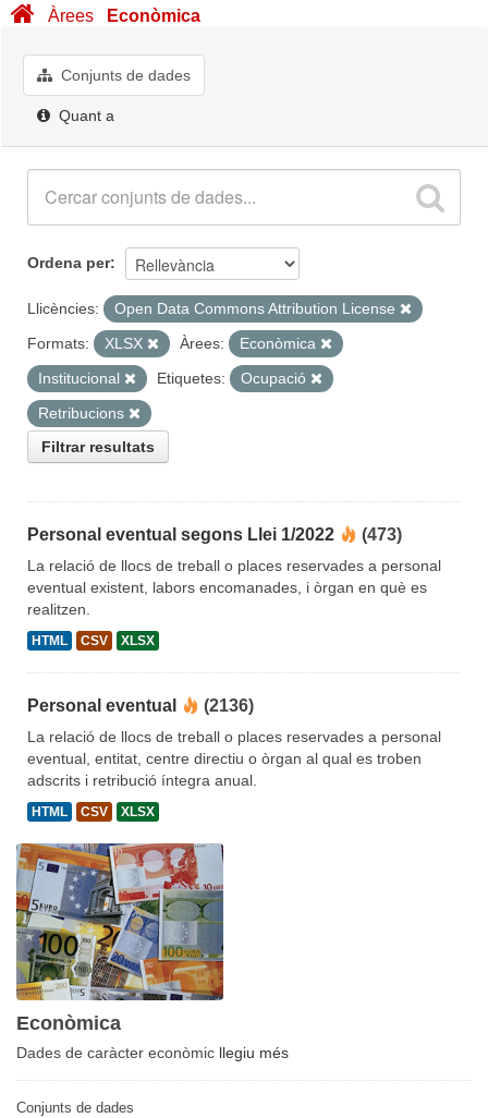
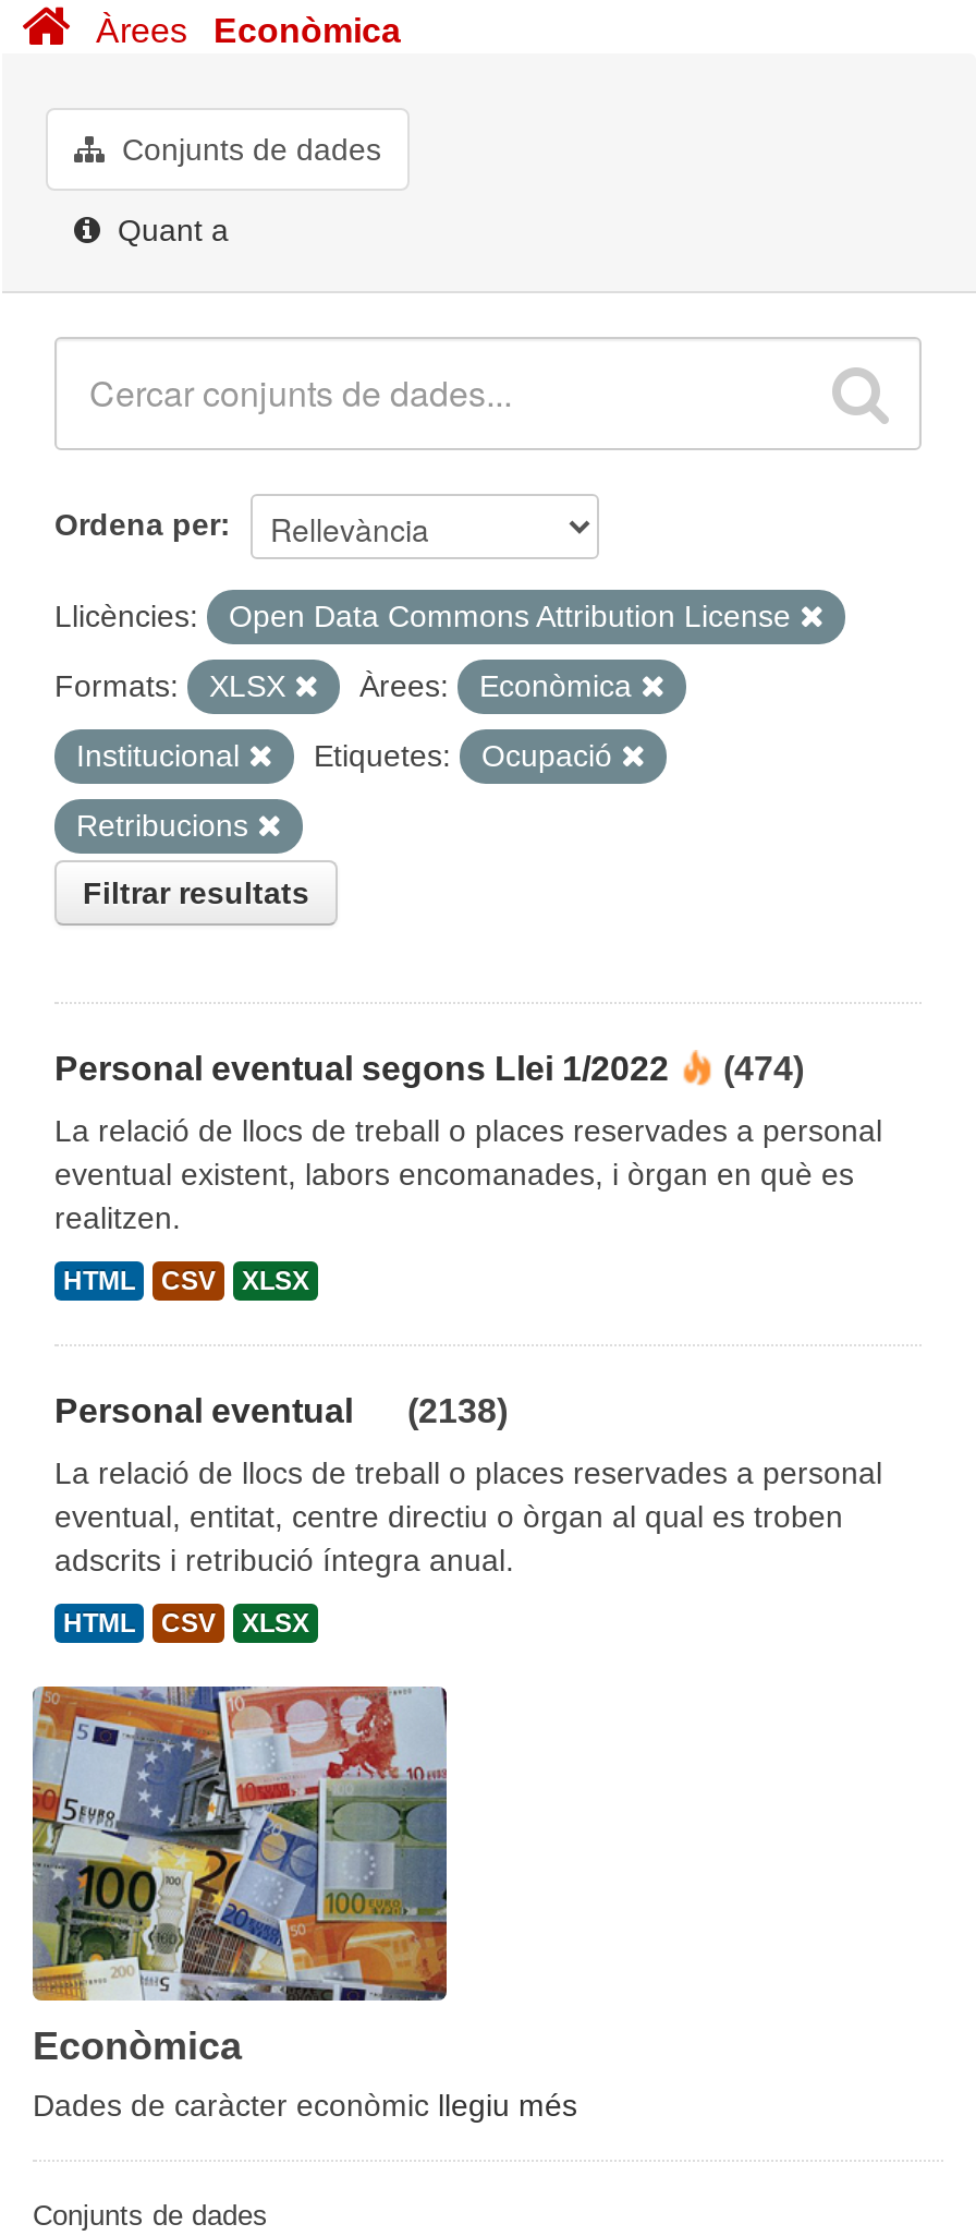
[27,525,402,544] Personal eventual segons Llei 1/2022 (473) -> [54,1050,804,1087] Personal eventual segons Llei 1/2022 (474)
[27,697,254,715] Personal eventual (2136) -> [54,1393,508,1430] Personal eventual (2138)

